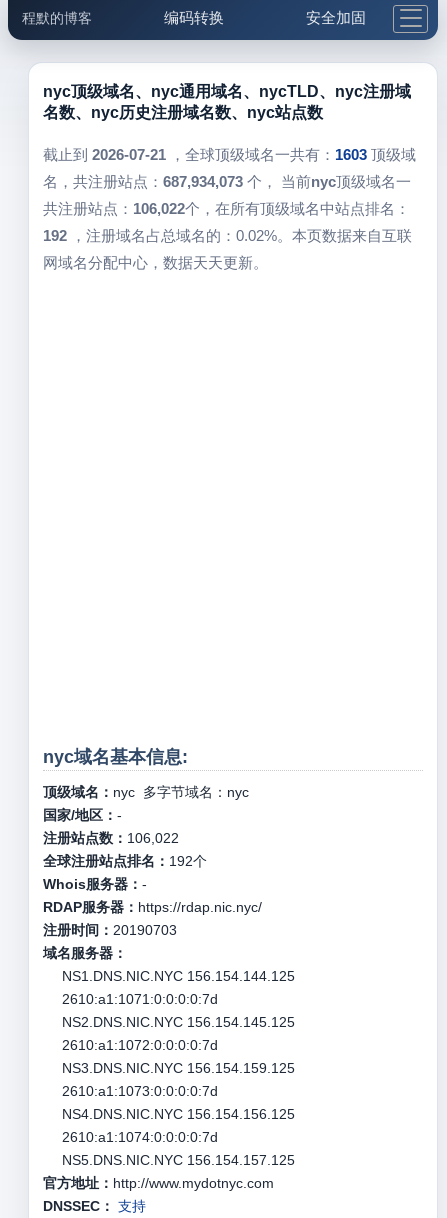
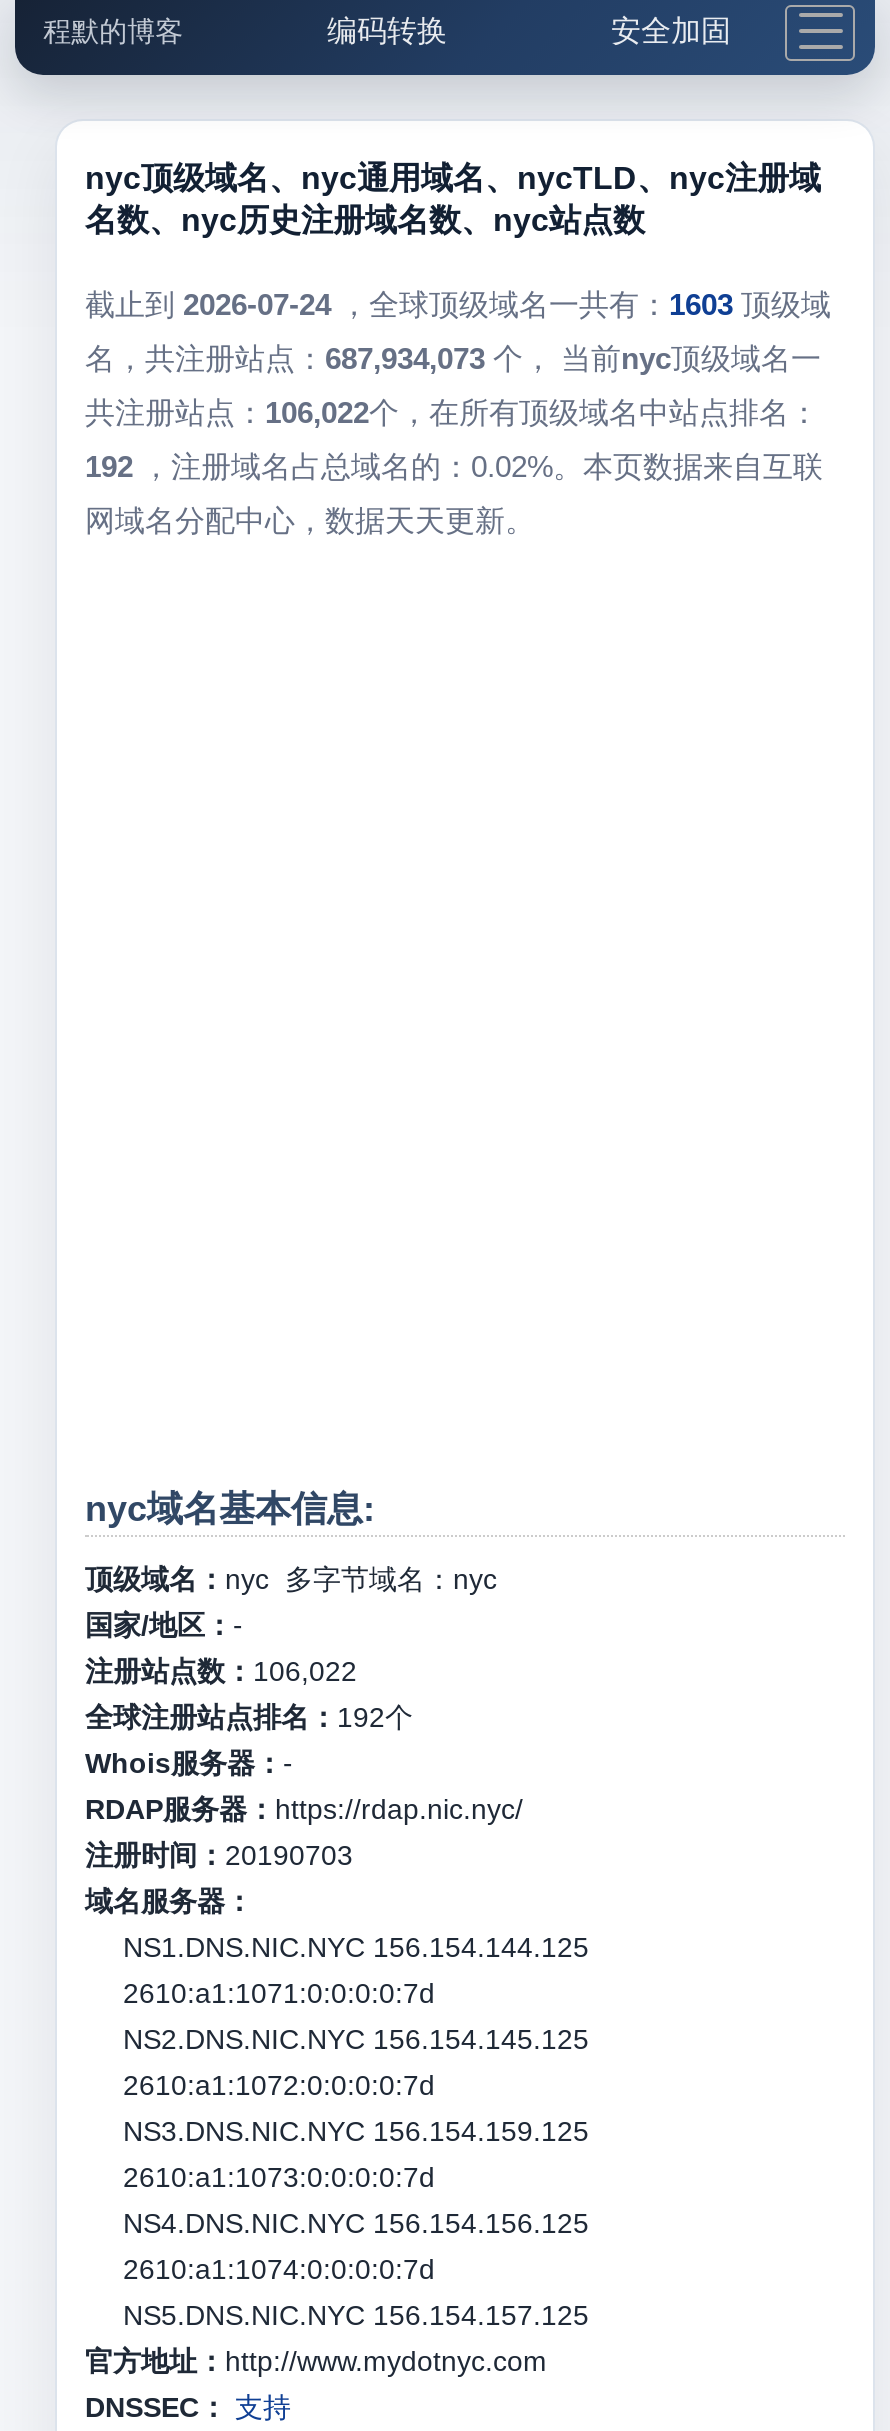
[43,146,416,163] 截止到2026-07-21，全球顶级域名一共有：1603顶级域 -> [85,287,831,321] 截止到2026-07-24，全球顶级域名一共有：1603顶级域

